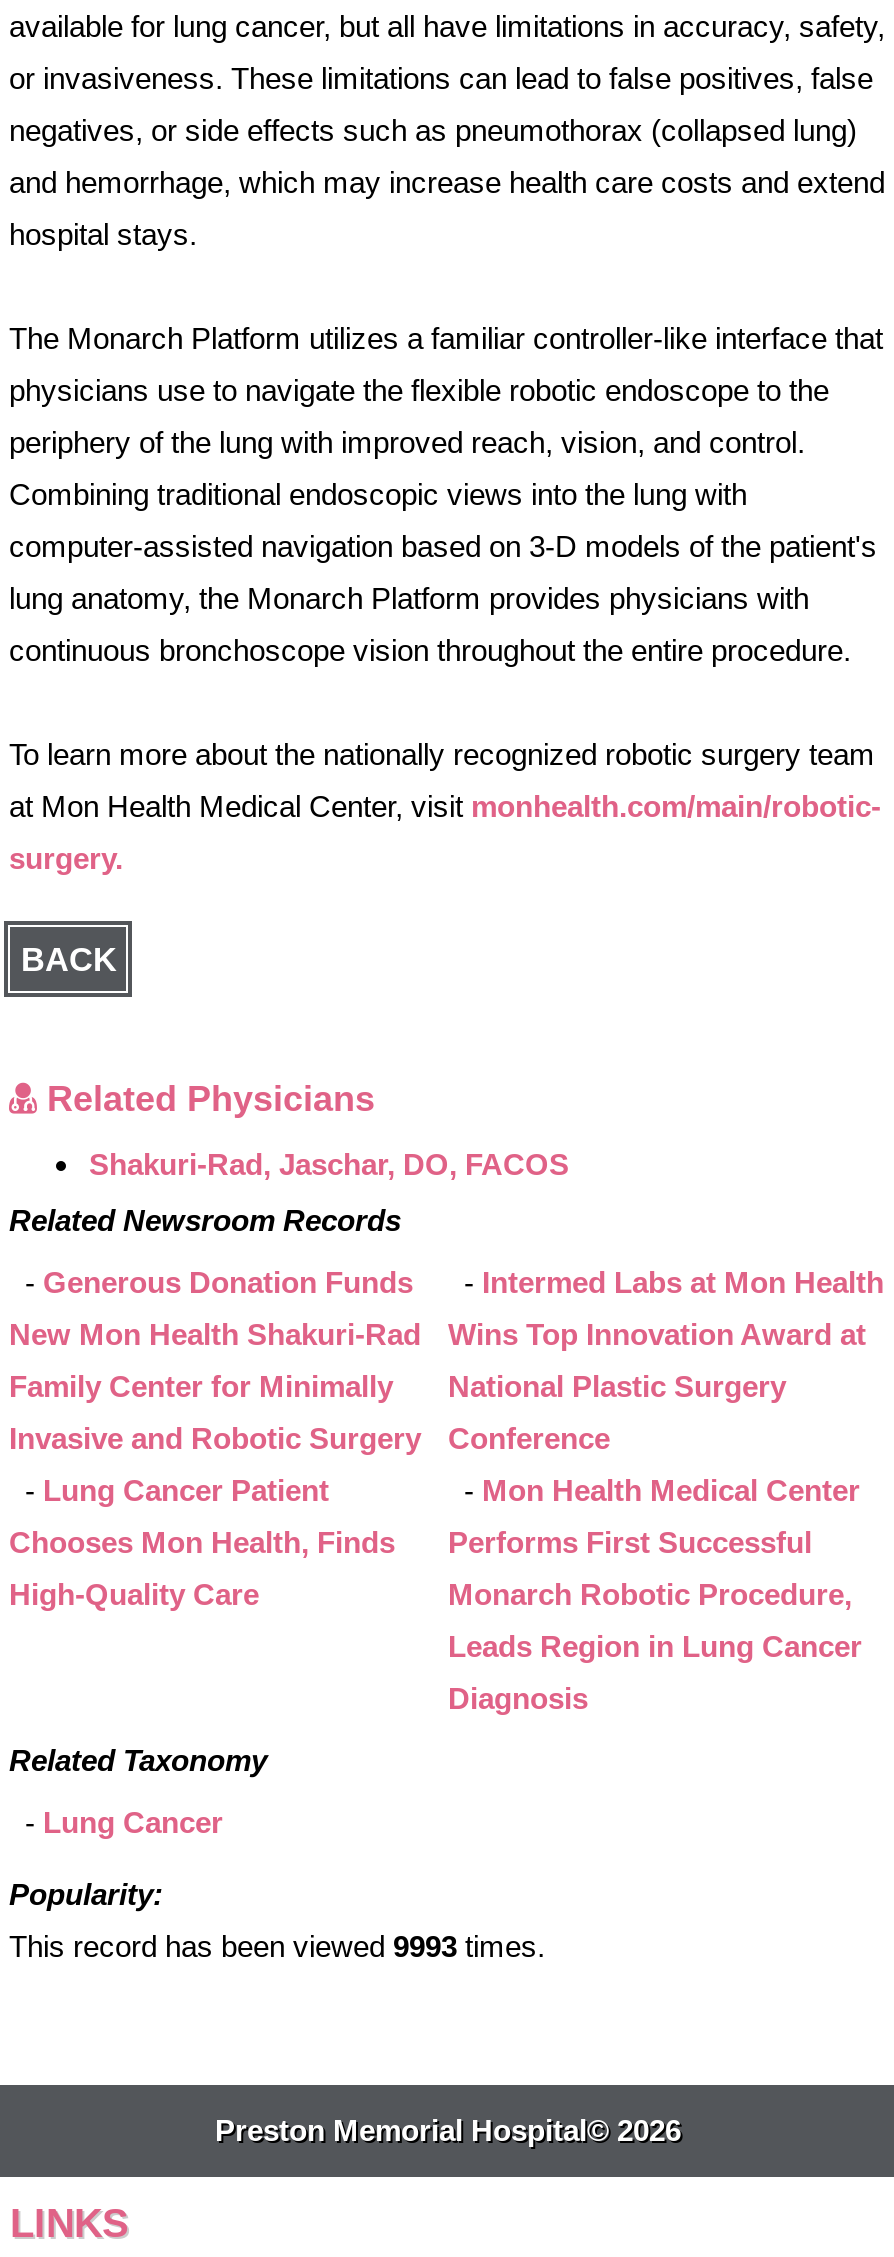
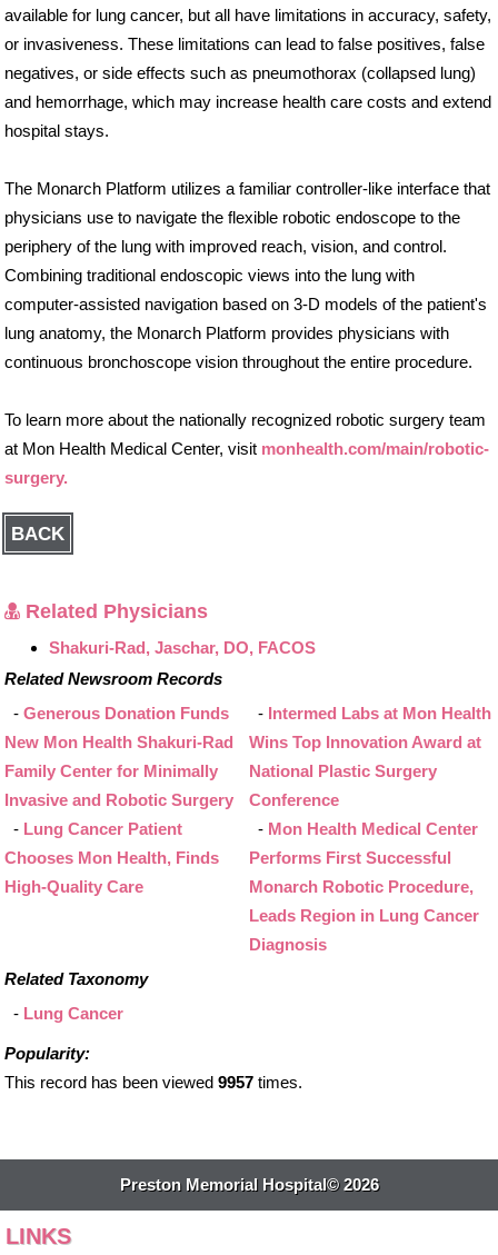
[9,1929,545,1963] This record has been viewed 9993 times. -> [5,1073,303,1092] This record has been viewed 9957 times.

